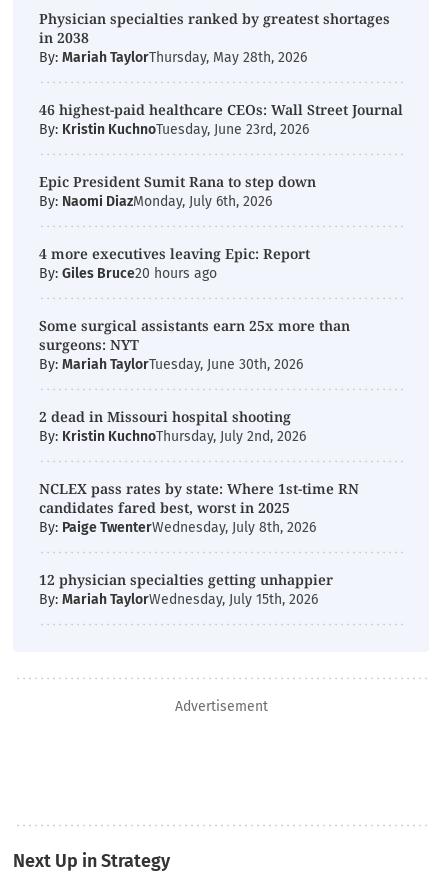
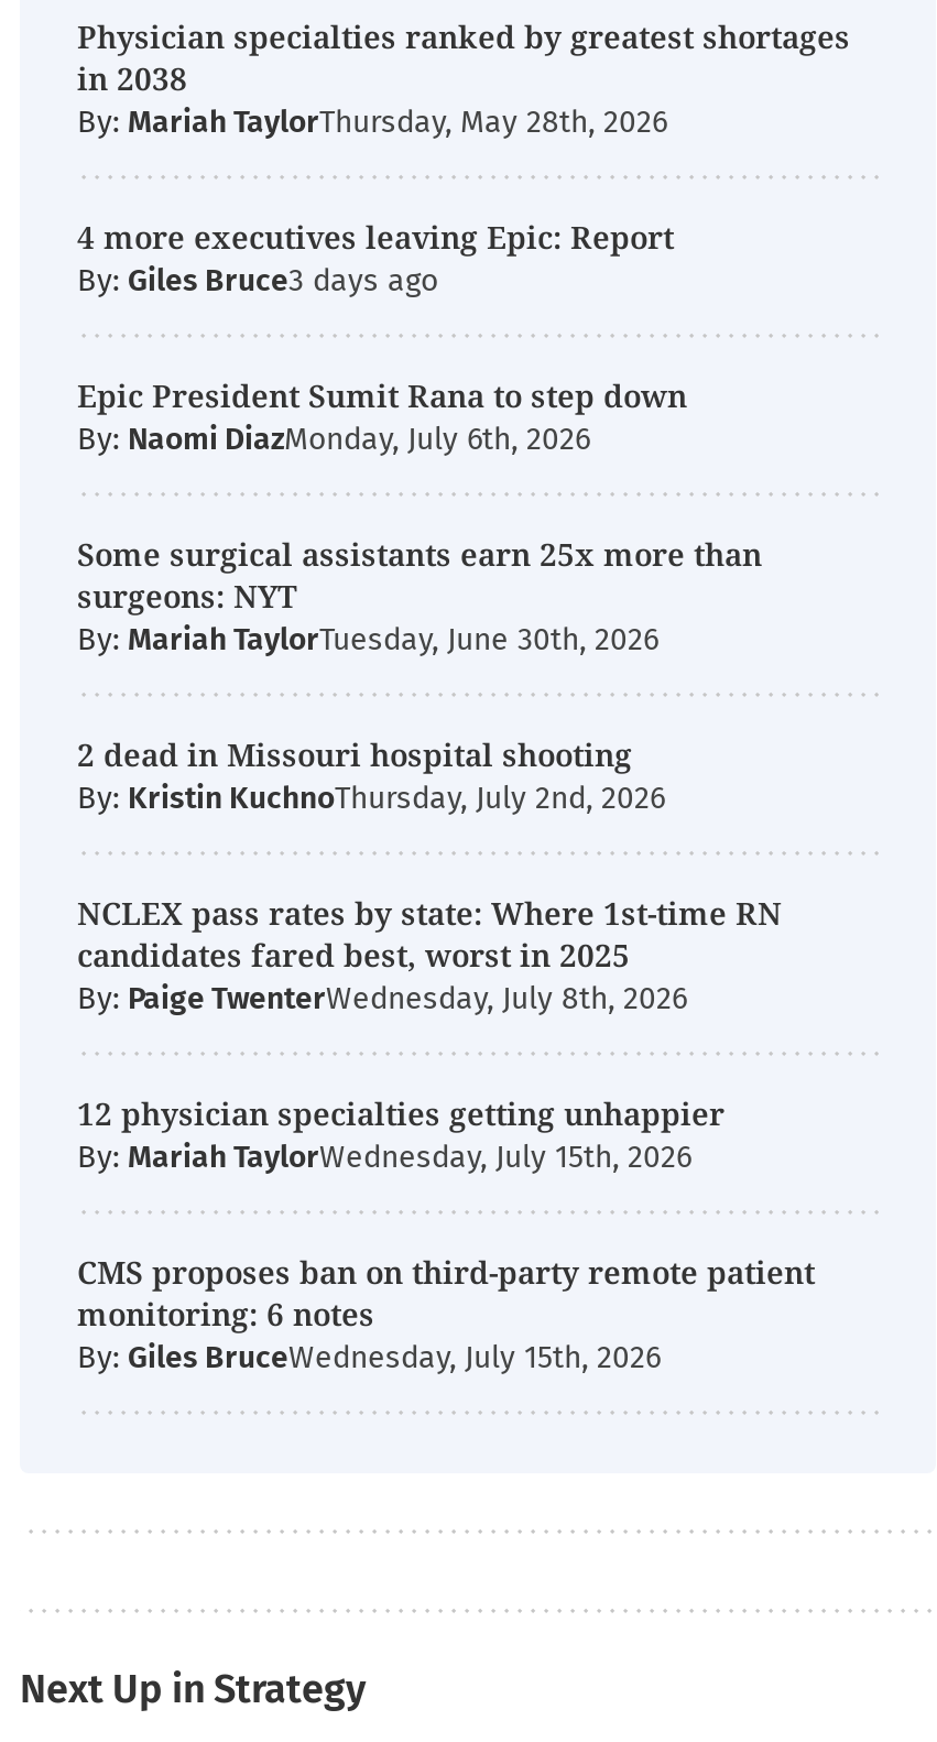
[39,100,403,138] 46 highest-paid healthcare CEOs: Wall Street Journal | By: Kristin KuchnoTuesday, June 23rd, 2026 -> [77,262,288,300] By: Giles Bruce
moved [39,244,310,263] -> [77,216,674,258]: 4 more executives leaving Epic: Report
[39,265,217,282] By: Giles Bruce20 hours ago -> none
[174,698,267,715] Advertisement -> [77,1251,815,1376] CMS proposes ban on third-party remote patient | monitoring: 6 notes | By: Giles BruceWednesday, July 15th, 2026

